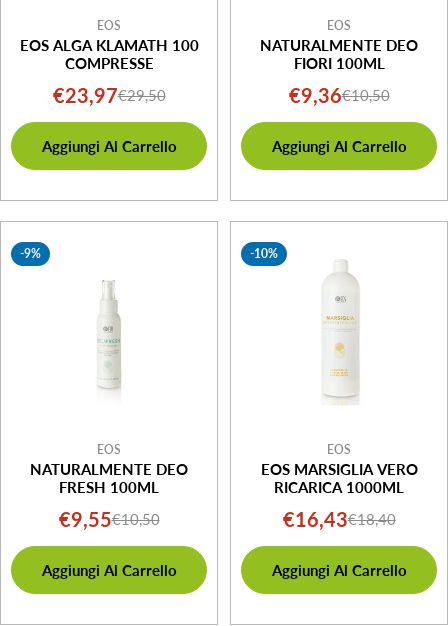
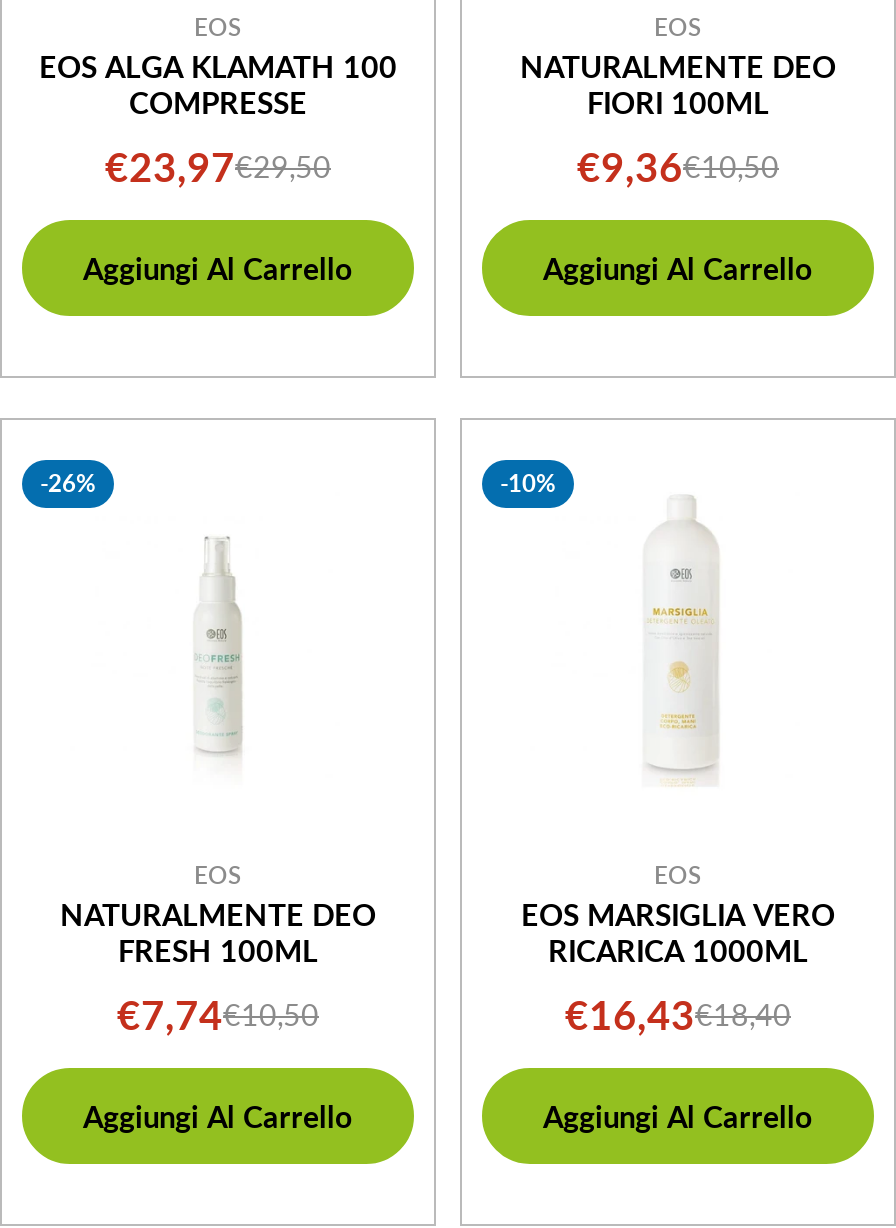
[20,246,41,261] -9% -> [40,469,96,499] -26%
[58,507,111,531] €9,55 -> [117,991,223,1039] €7,74

